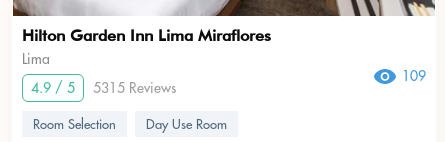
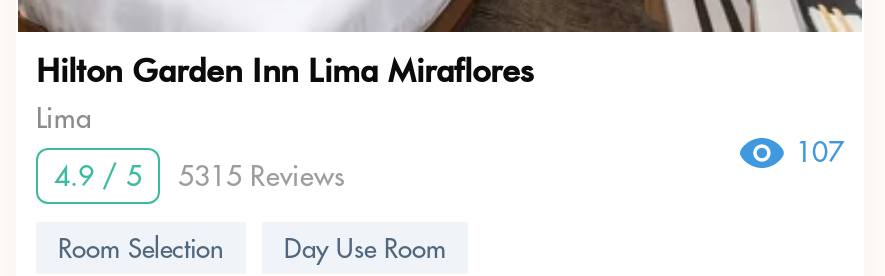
[402,67,426,85] 109 -> [796,134,844,170] 107

